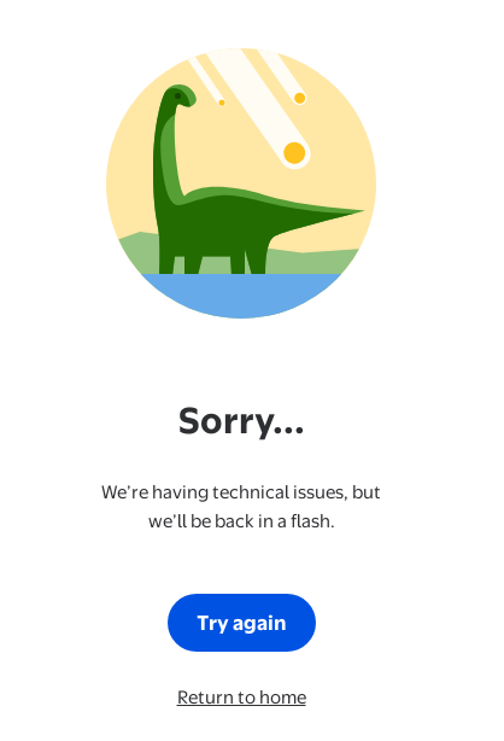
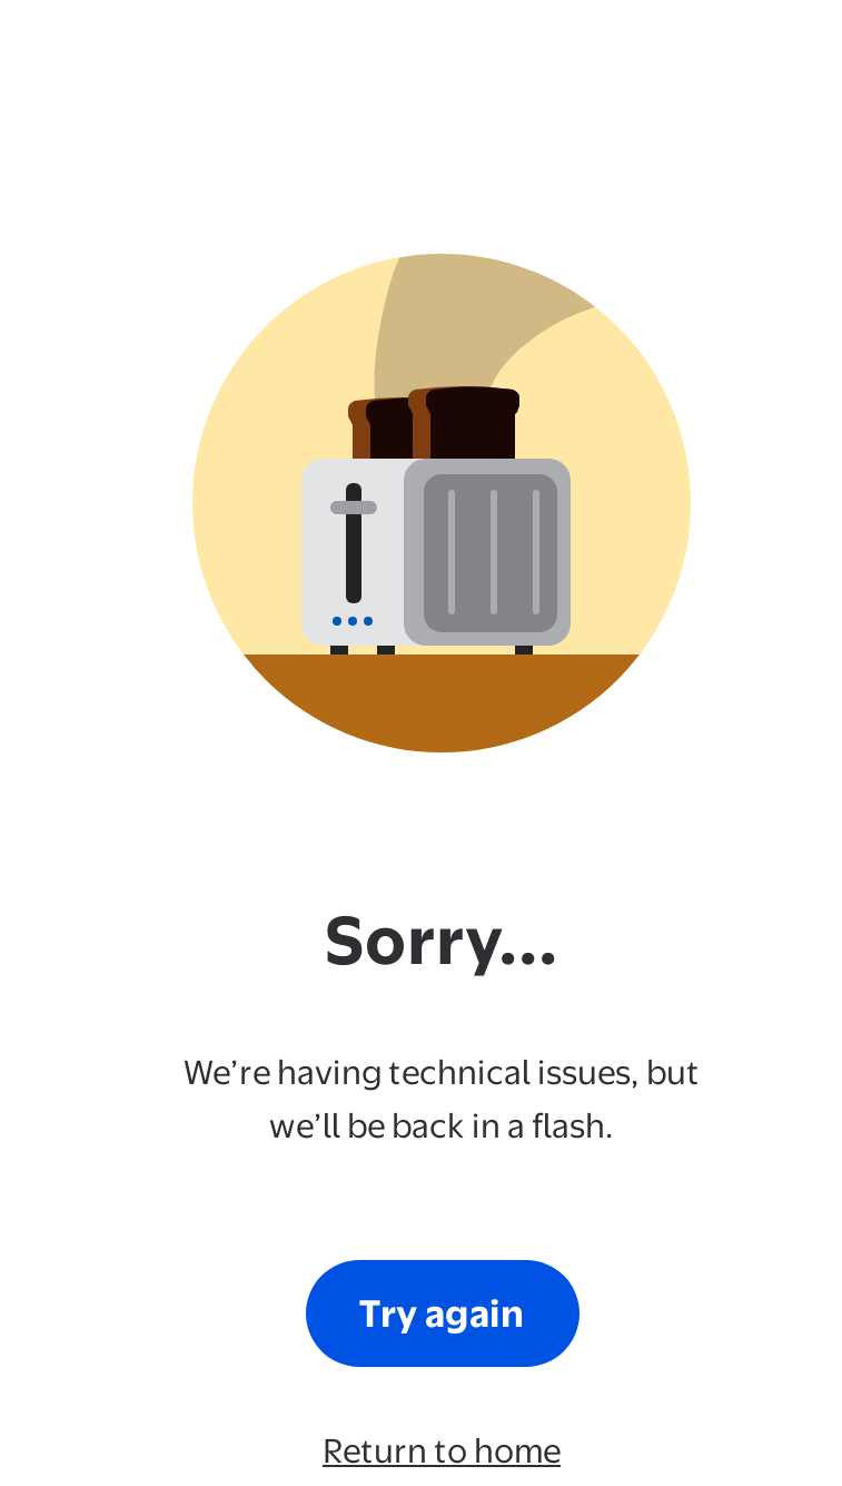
[118,49,364,320] [image] -> [217,254,662,755] [image]

